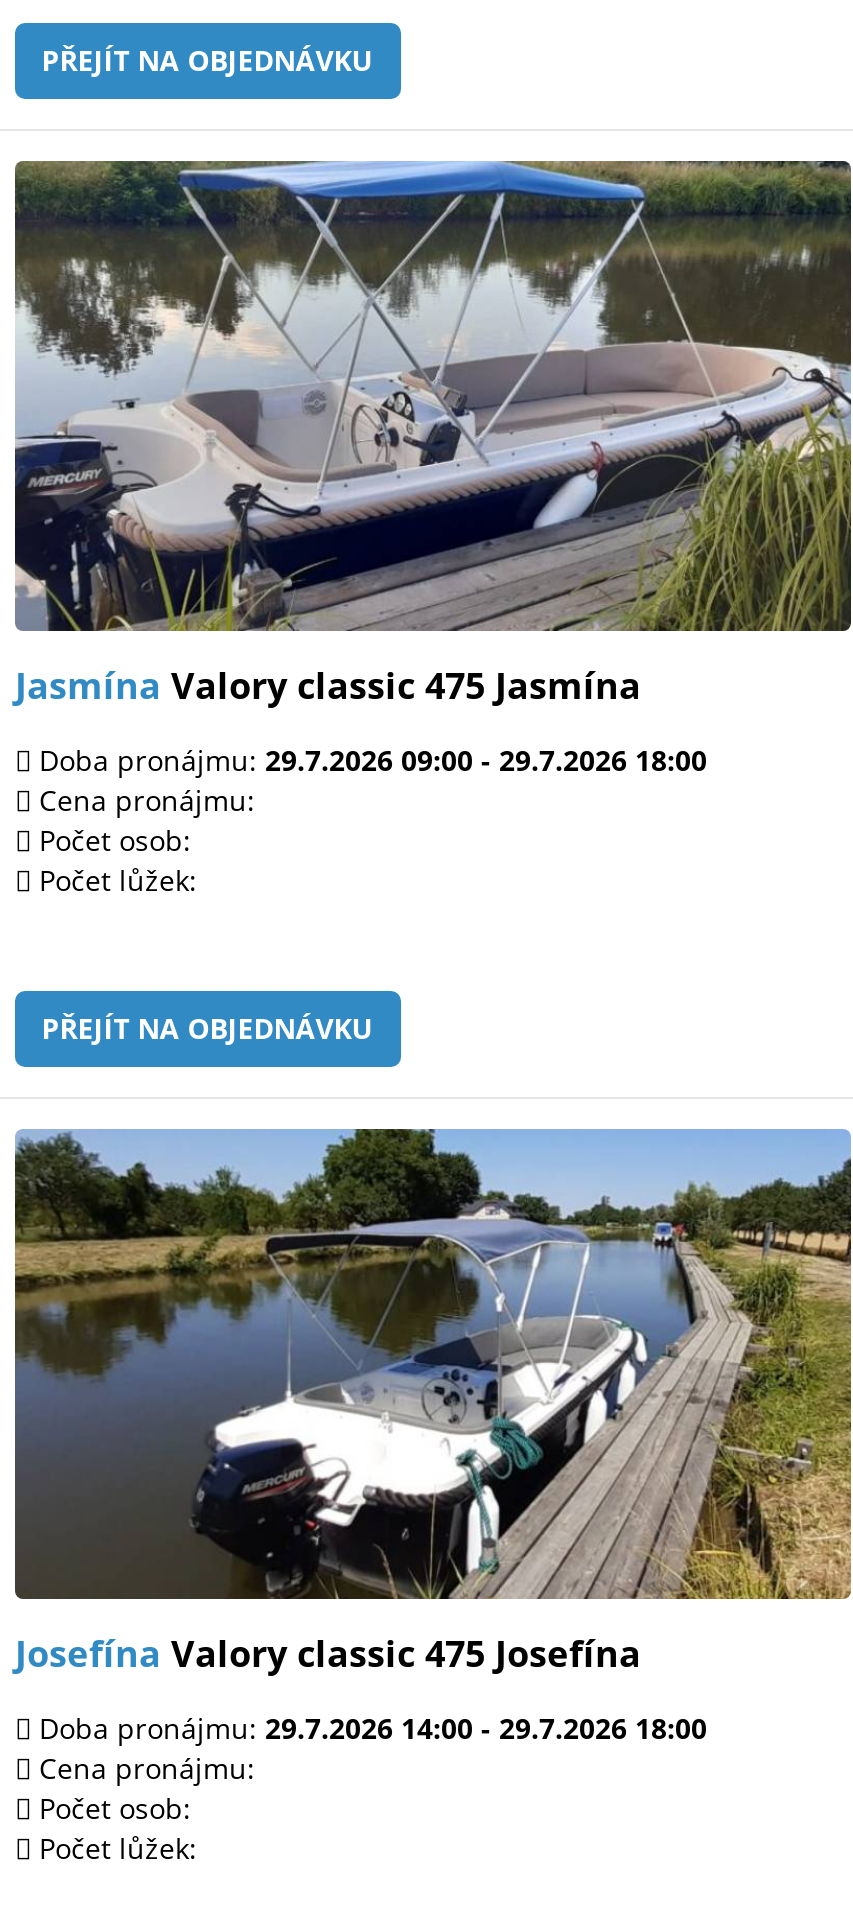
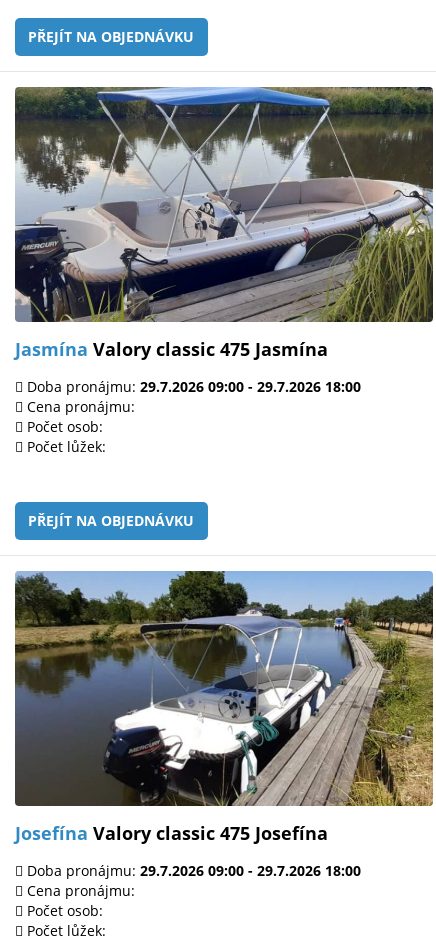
[31,1710,707,1748] Doba pronájmu: 29.7.2026 14:00 - 29.7.2026 18:00 -> [23,861,361,880] Doba pronájmu: 29.7.2026 09:00 - 29.7.2026 18:00

